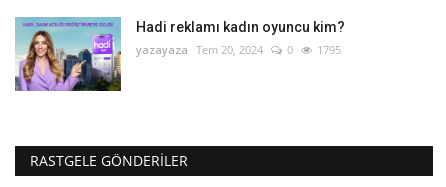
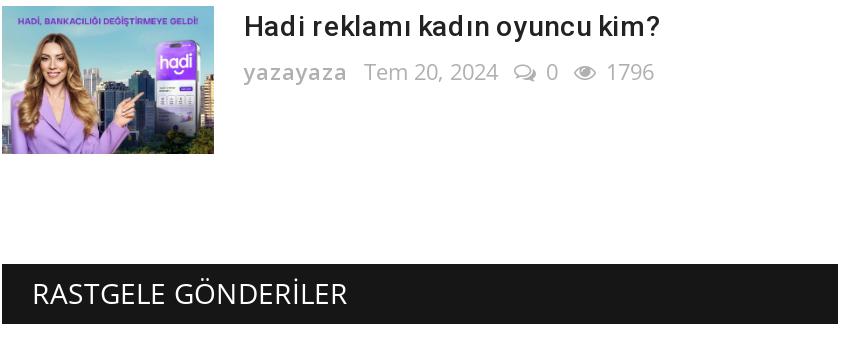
[136,42,341,57] yazayaza Tem 20, 2024 0 1795 -> [244,56,654,86] yazayaza Tem 20, 2024 0 1796

